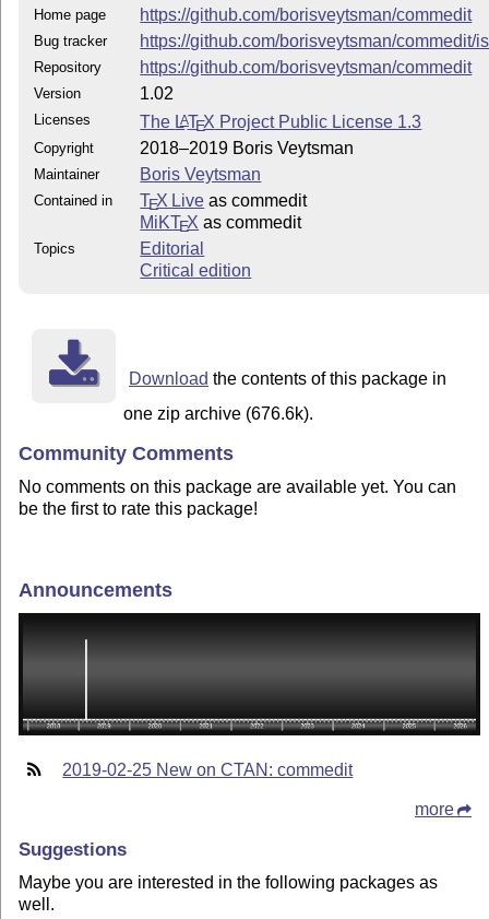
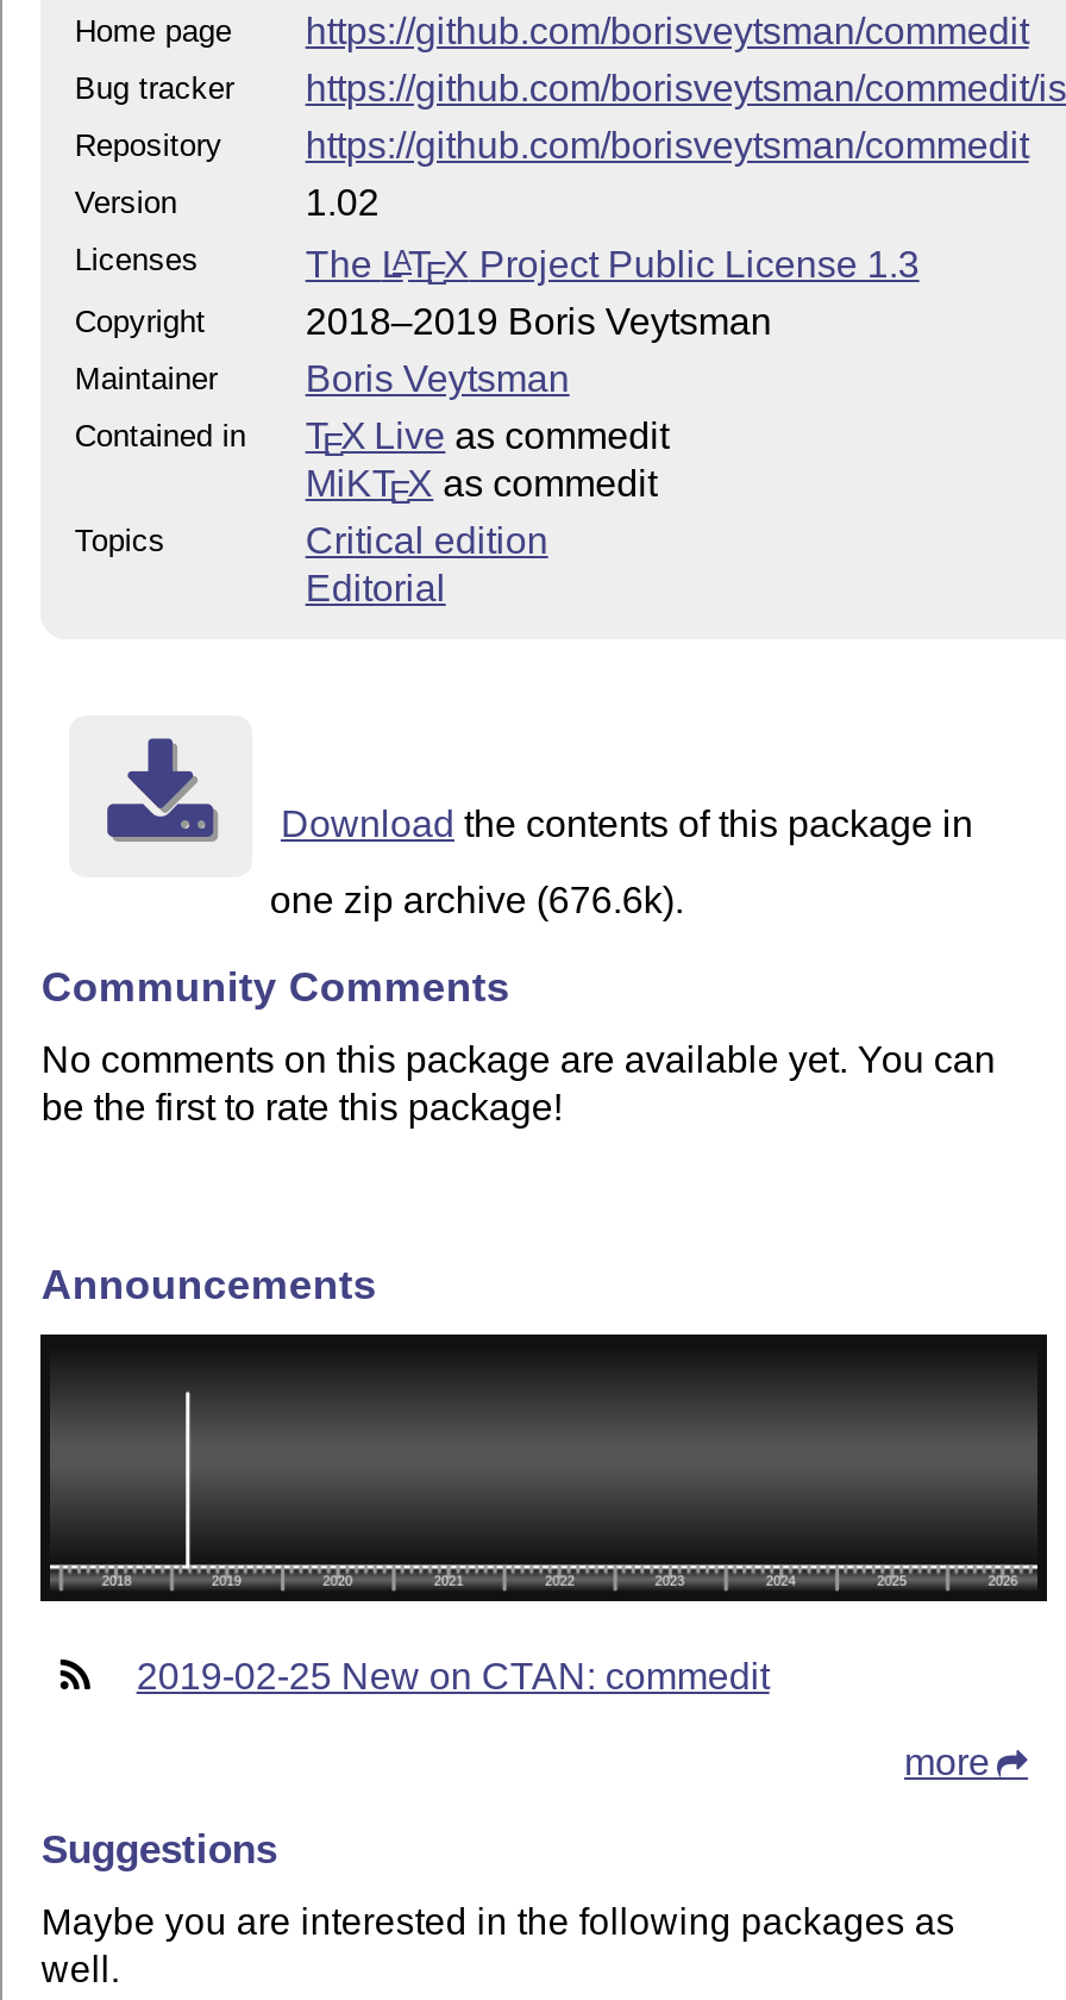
moved [140,239,204,258] -> [305,568,446,609]: Editorial
moved [140,261,251,280] -> [305,520,548,561]: Critical edition

